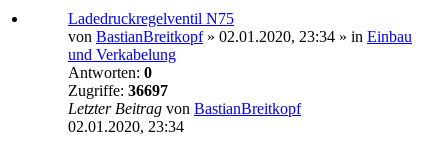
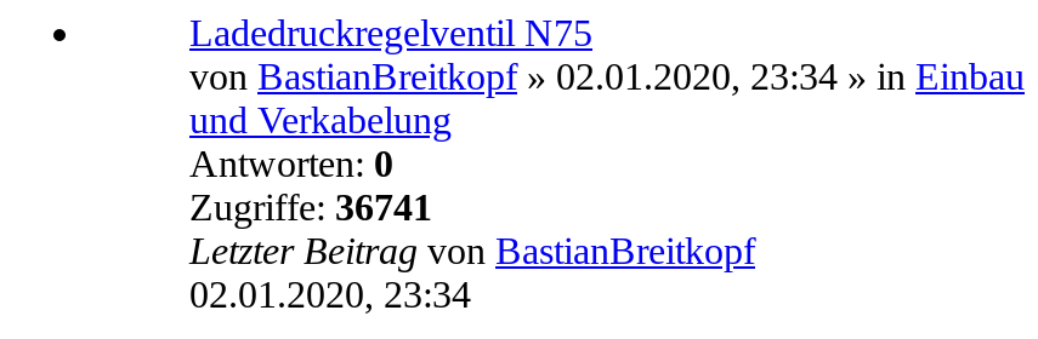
[68,82,168,99] Zugriffe: 36697 -> [189,187,432,228] Zugriffe: 36741

